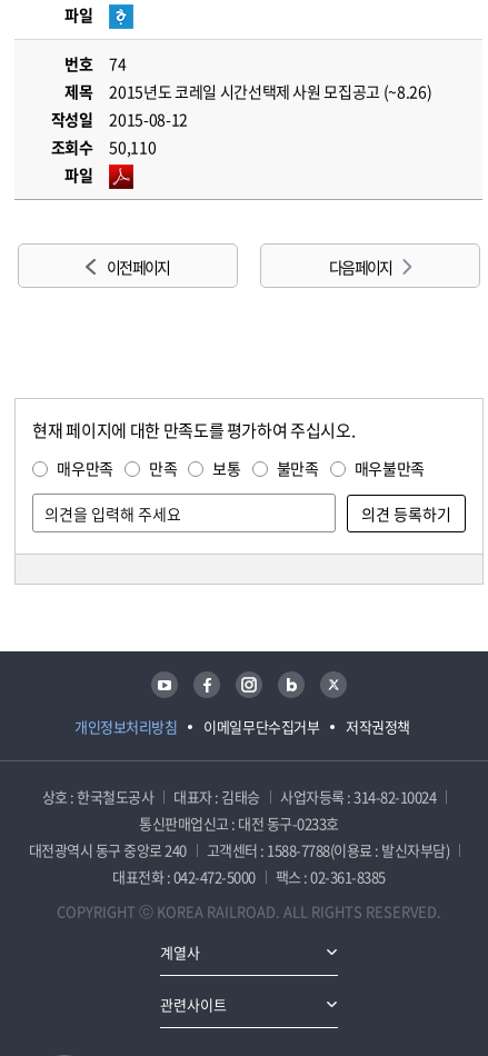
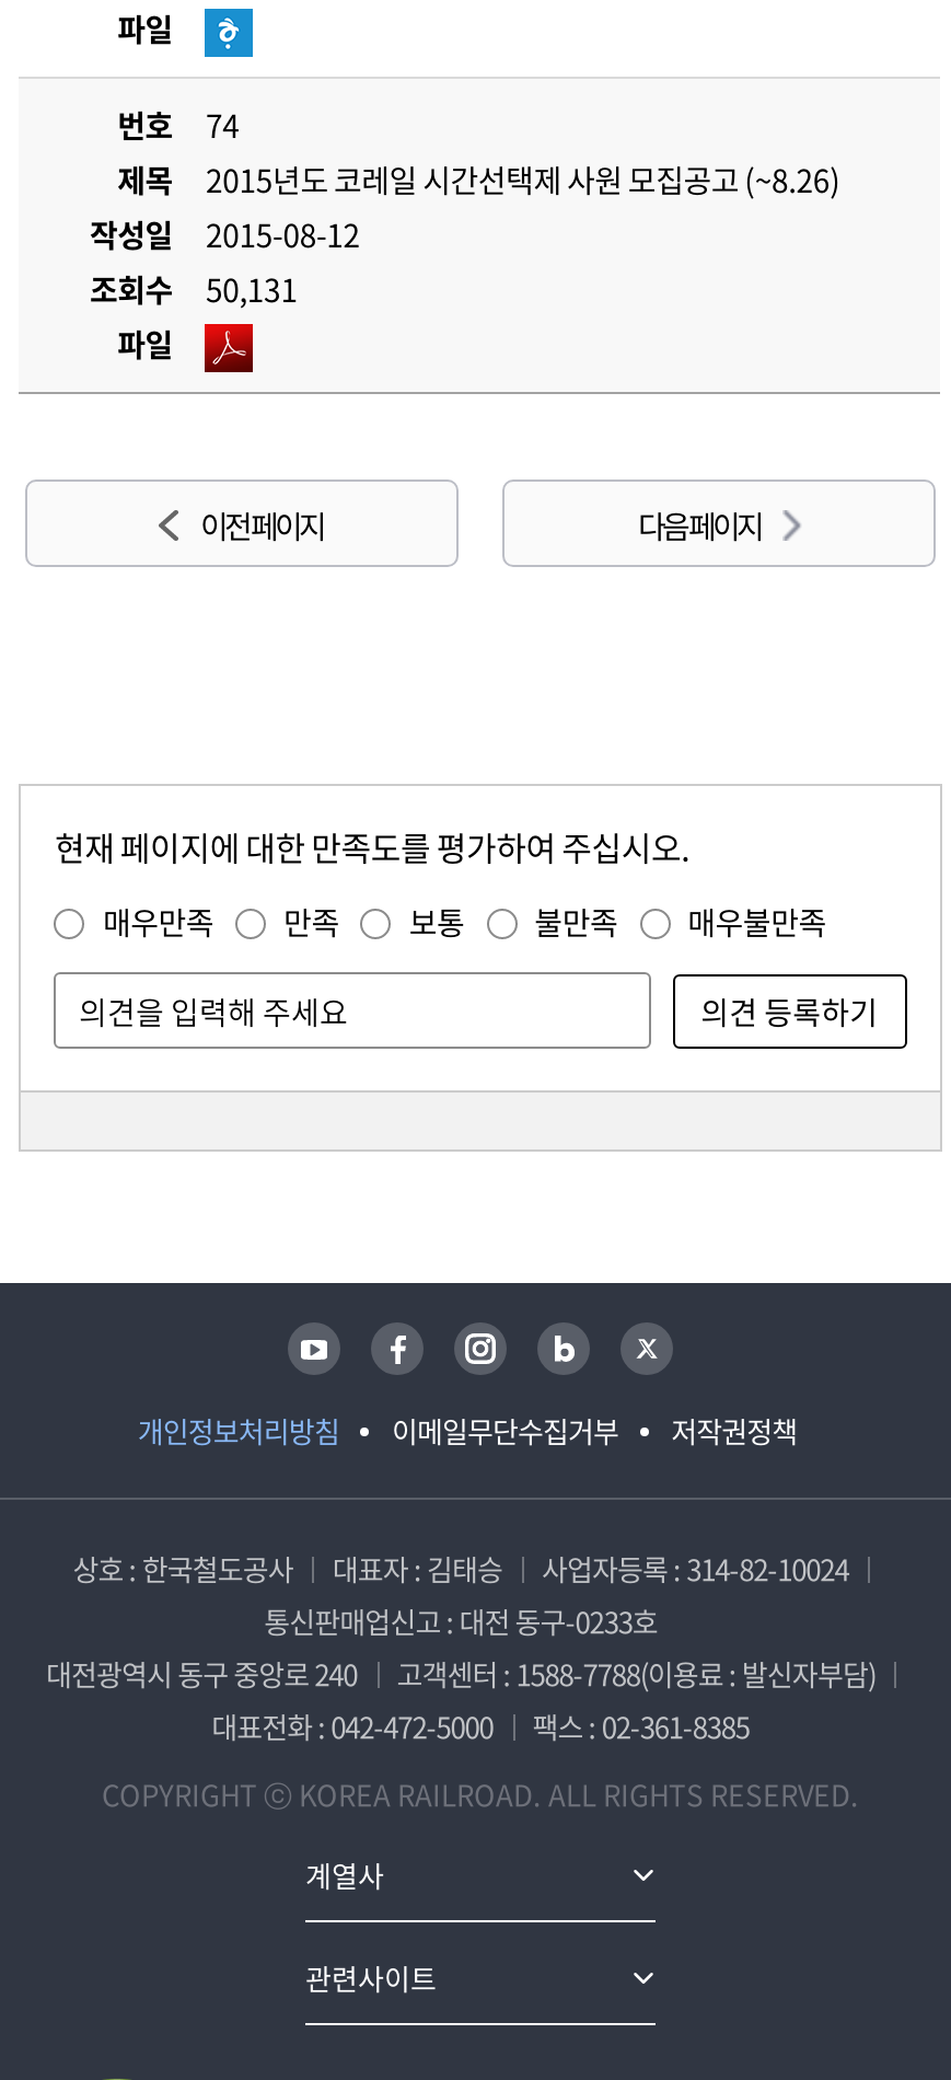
[51,136,156,158] 조회수 50,110 -> [90,267,297,311] 조회수 50,131

